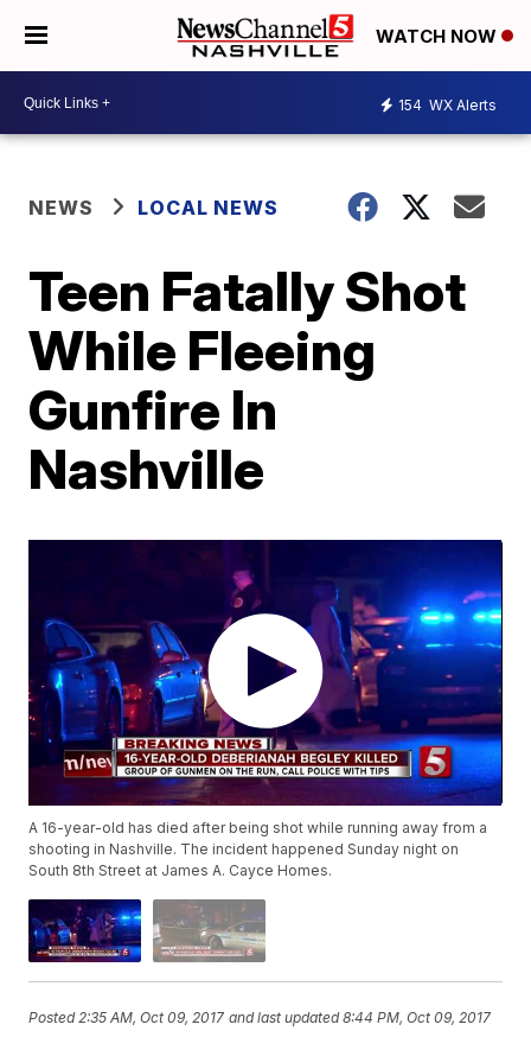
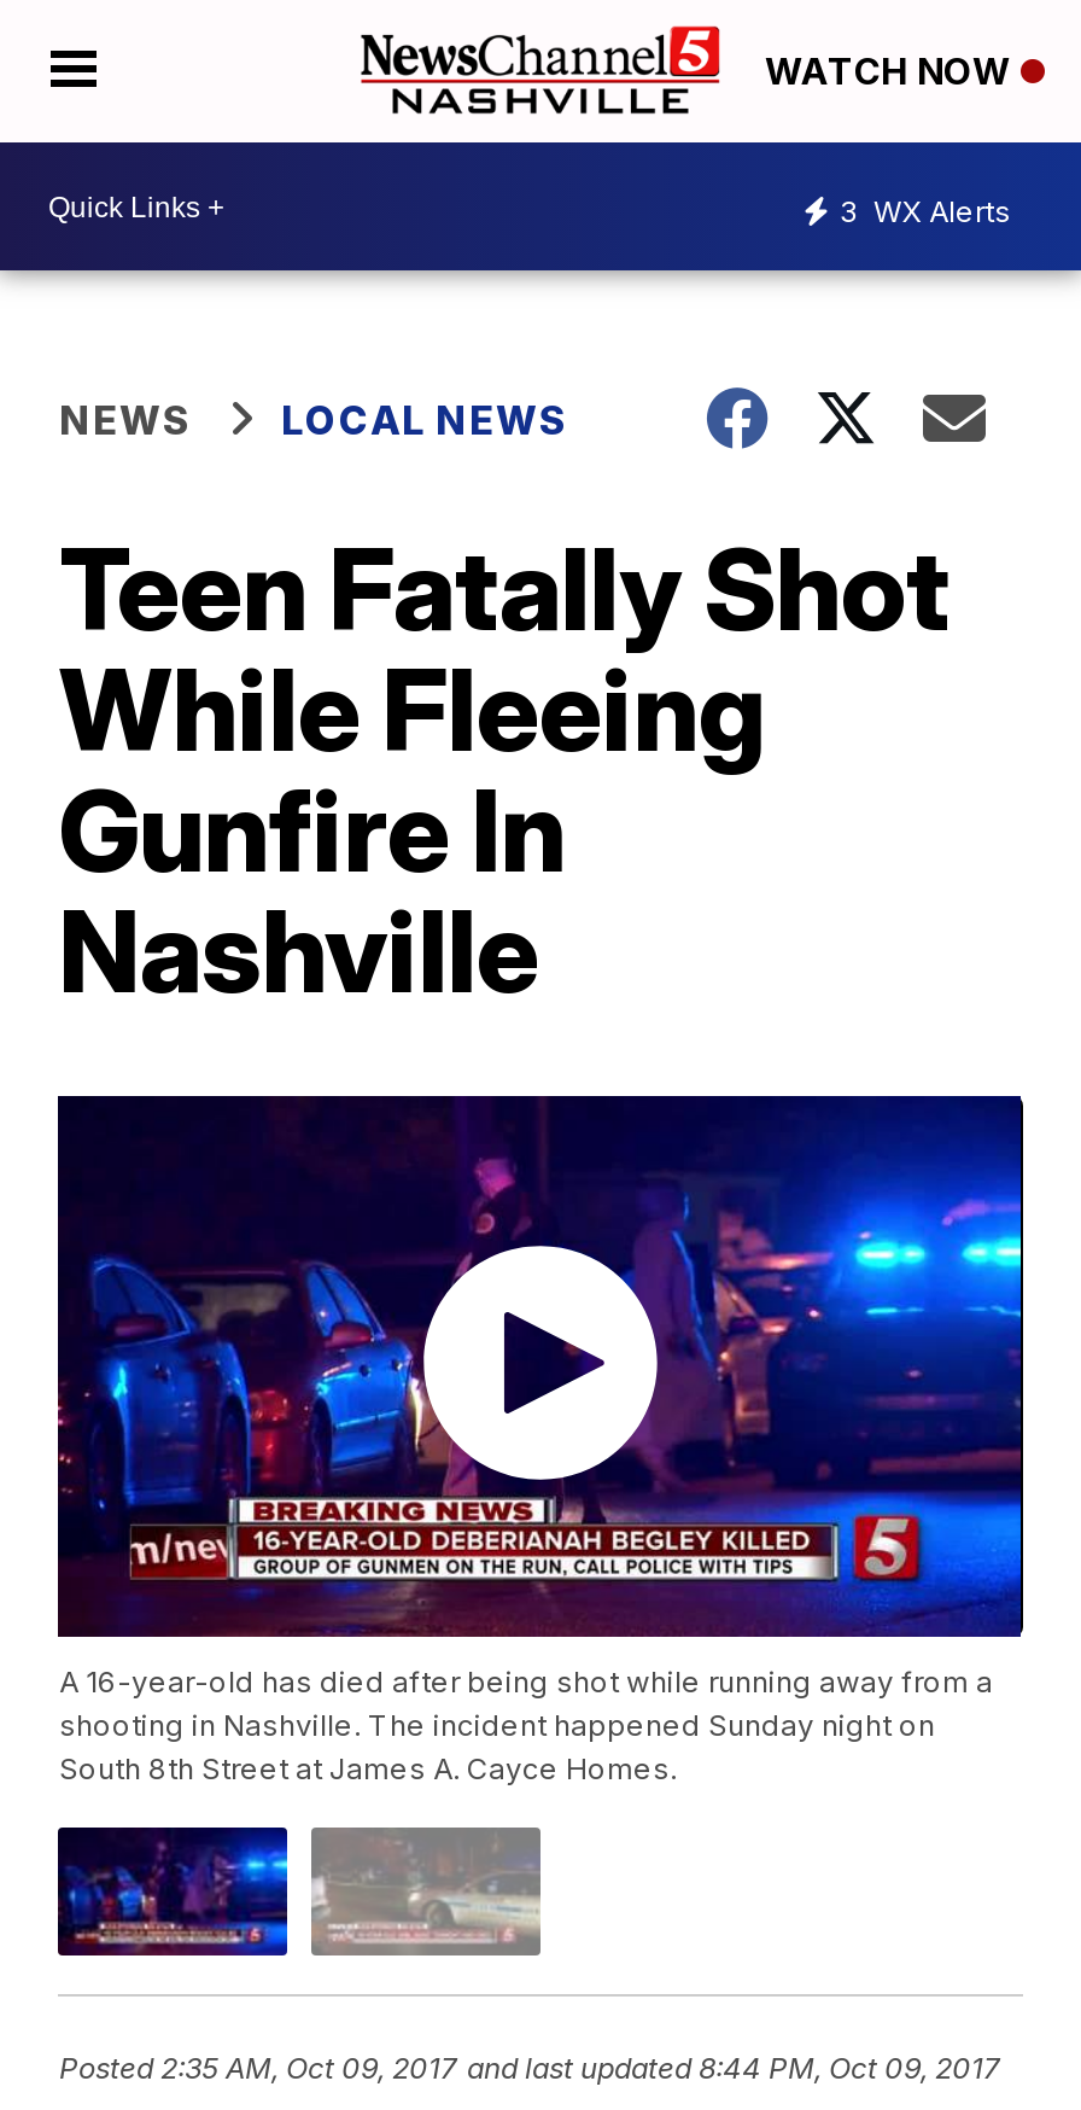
[398,96,497,113] 154 WX Alerts -> [840,192,1011,228] 3 WX Alerts

